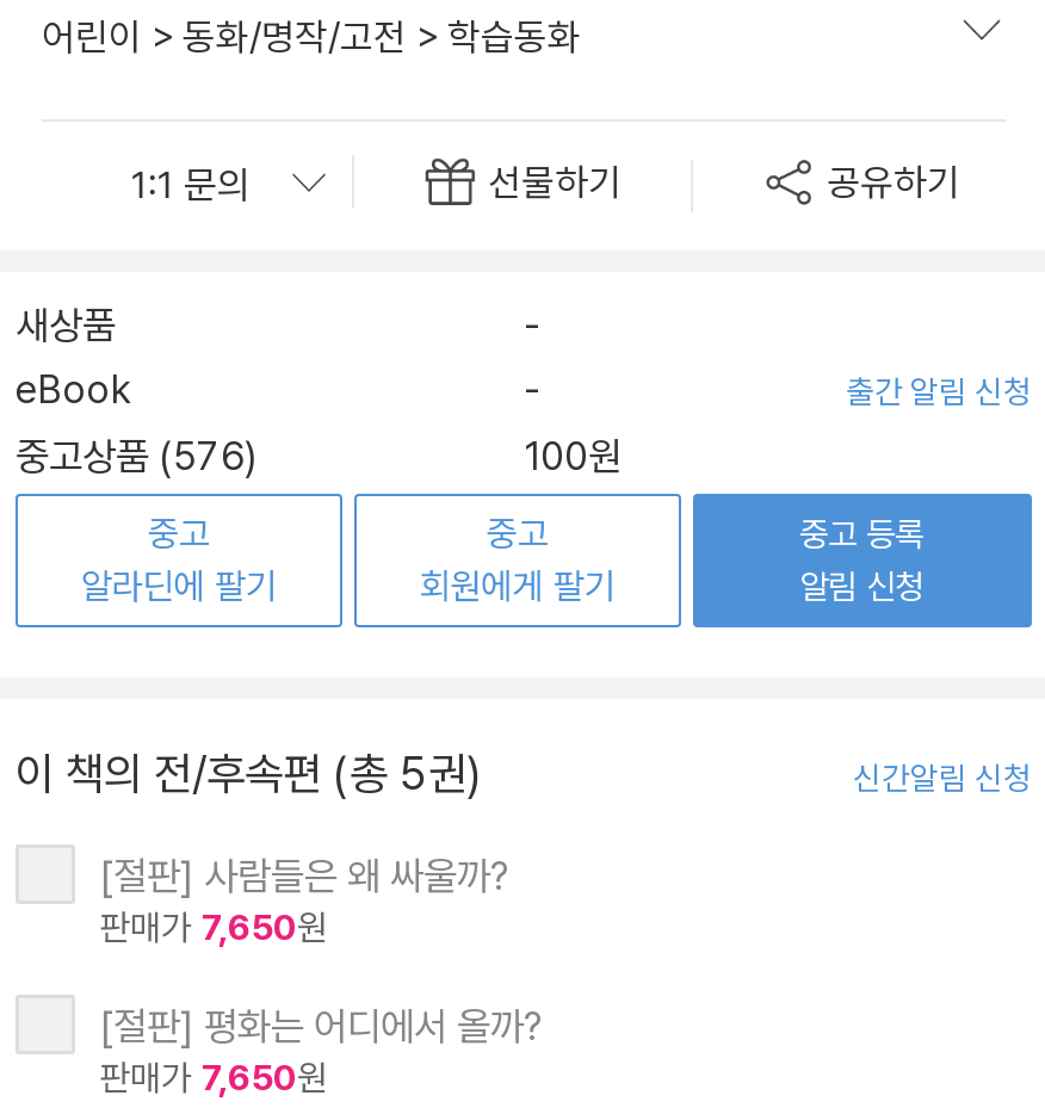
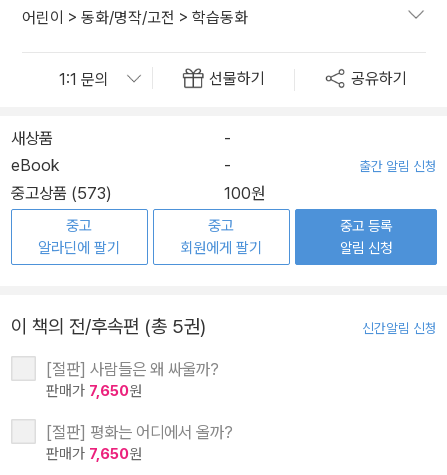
[16,432,259,480] 중고상품 (576) -> [11,183,112,203] 중고상품 (573)

